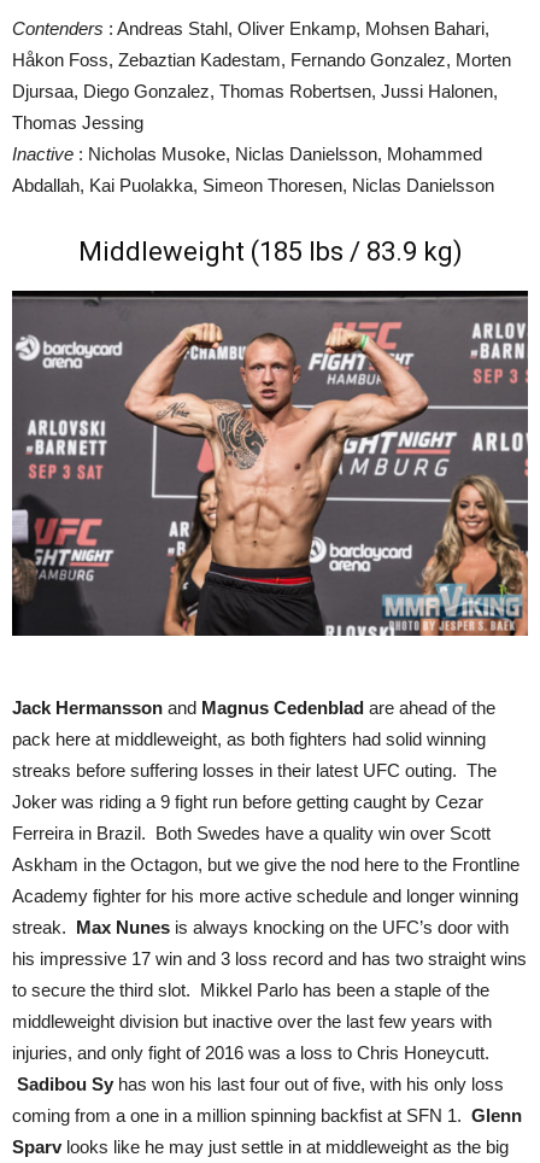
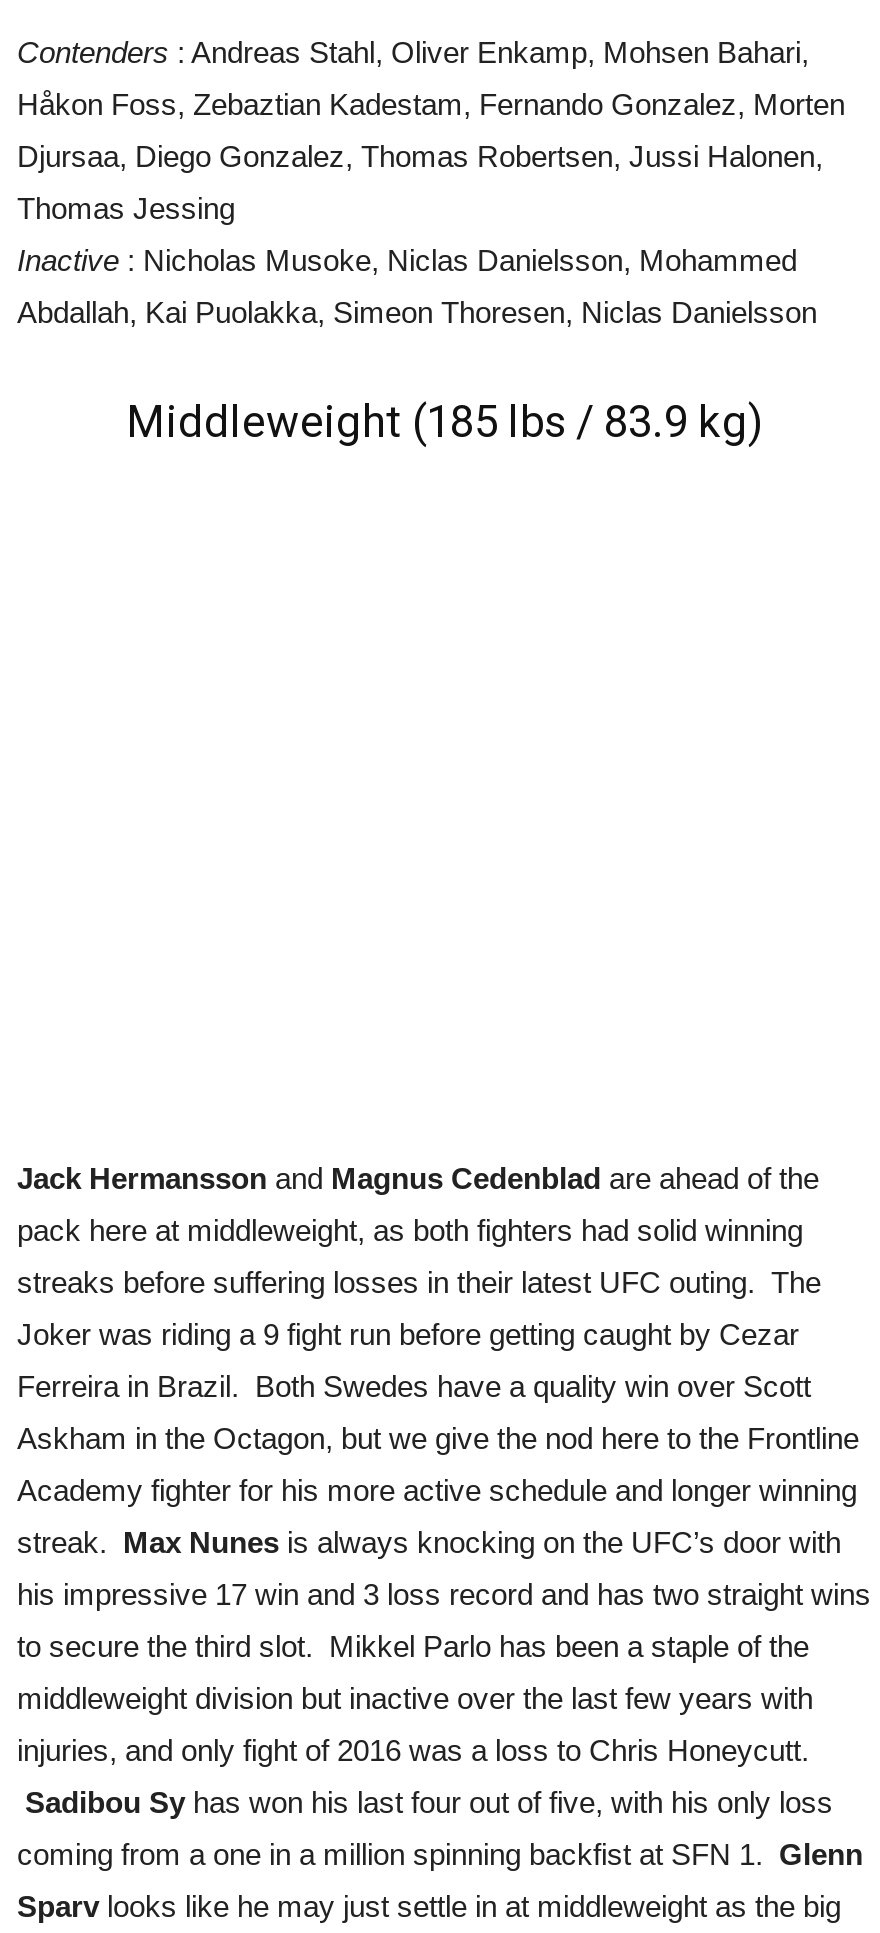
[11,290,529,637] [image] -> none

